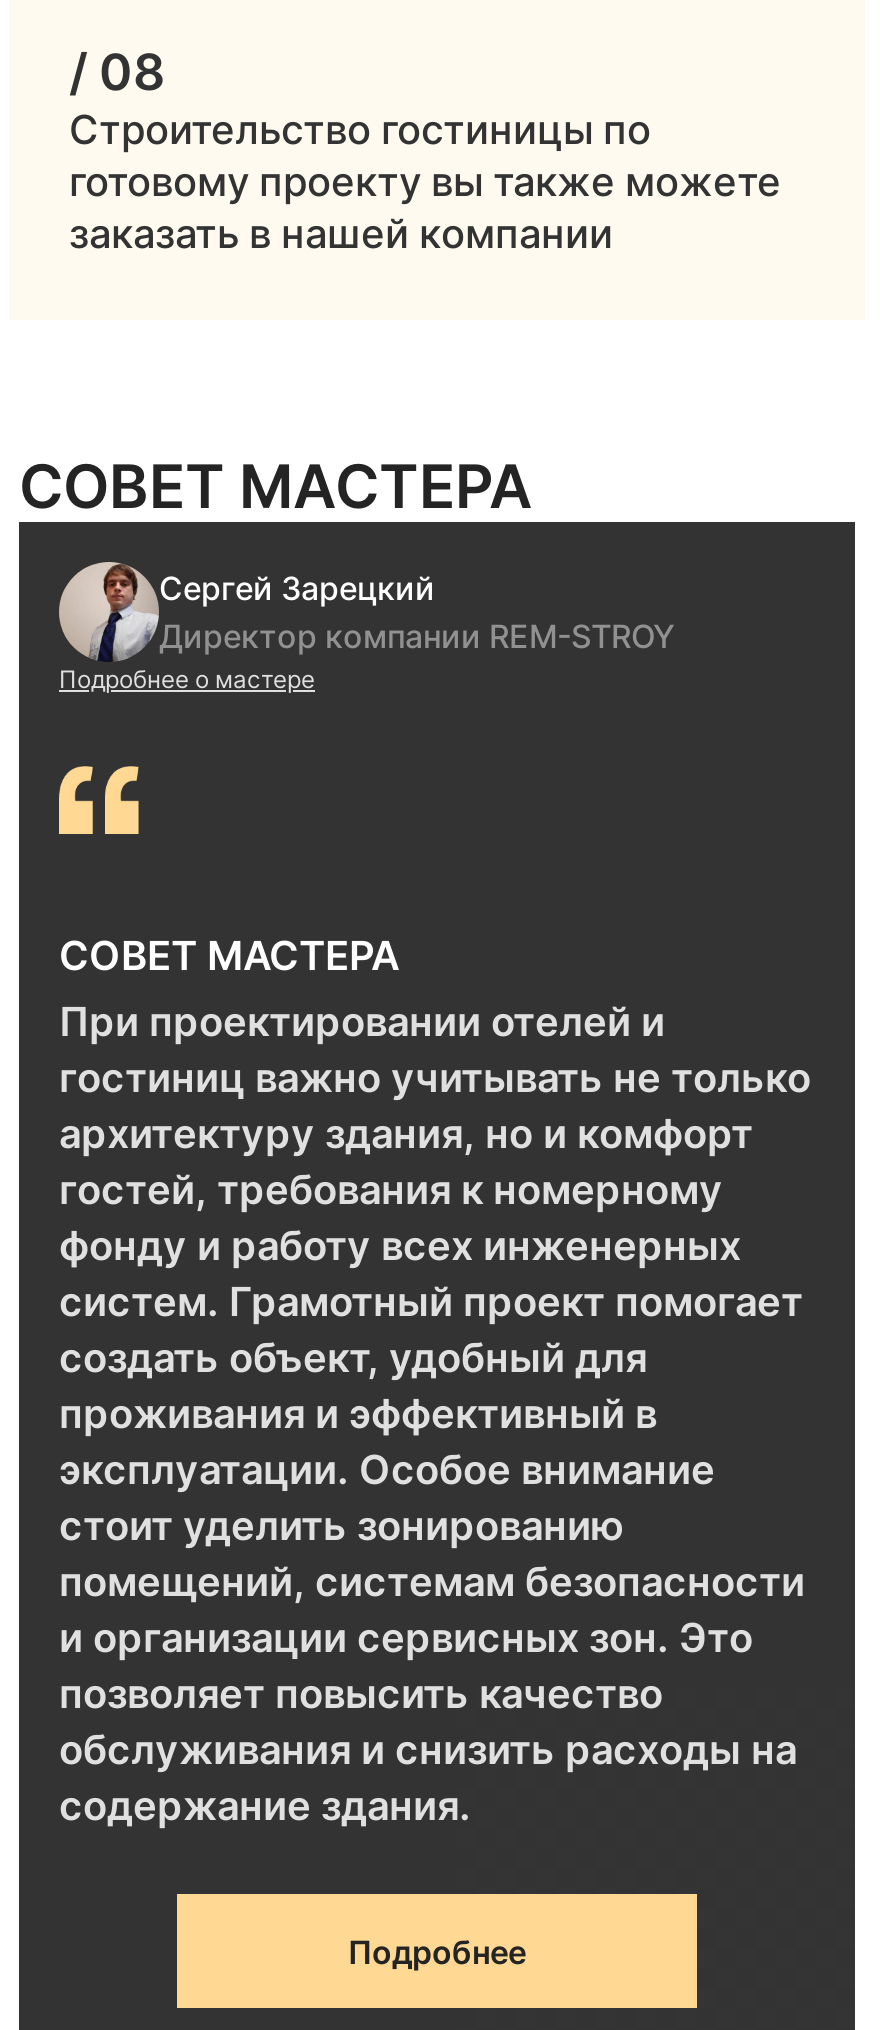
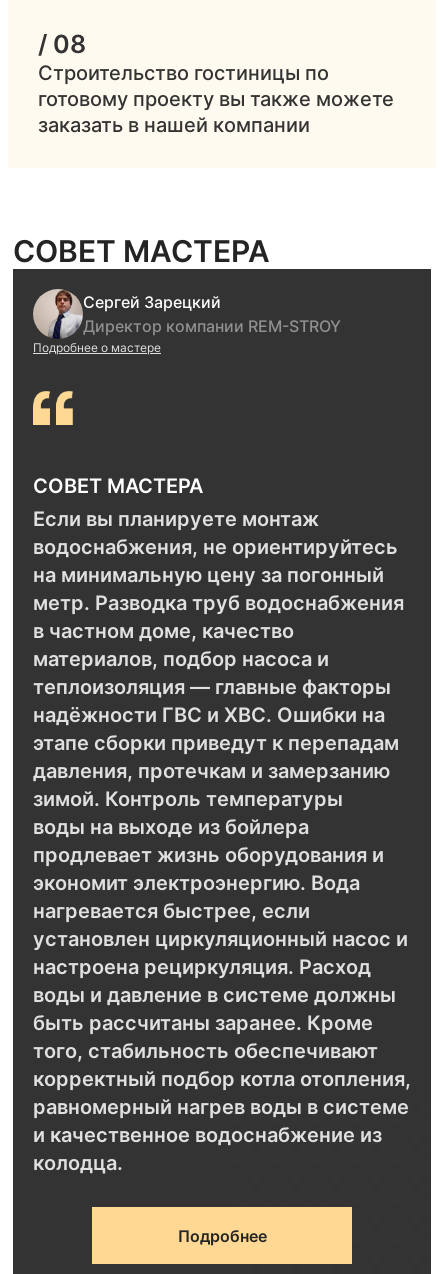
[59,998,811,1830] При проектировании отелей и | гостиниц важно учитывать не только | архитектуру здания, но и комфорт | гостей, требования к номерному | фонду и работу всех инженерных | систем. Грамотный проект помогает | создать объект, удобный для | проживания и эффективный в | эксплуатации. Особое внимание | стоит уделить зонированию | помещений, системам безопасности | и организации сервисных зон. Это | позволяет повысить качество | обслуживания и снизить расходы на | содержание здания. -> [33,507,411,1175] Если вы планируете монтаж | водоснабжения, не ориентируйтесь | на минимальную цену за погонный | метр. Разводка труб водоснабжения | в частном доме, качество | материалов, подбор насоса и | теплоизоляция — главные факторы | надёжности ГВС и ХВС. Ошибки на | этапе сборки приведут к перепадам | давления, протечкам и замерзанию | зимой. Контроль температуры | воды на выходе из бойлера | продлевает жизнь оборудования и | экономит электроэнергию. Вода | нагревается быстрее, если | установлен циркуляционный насос и | настроена рециркуляция. Расход | воды и давление в системе должны | быть рассчитаны заранее. Кроме | того, стабильность обеспечивают | корректный подбор котла отопления, | равномерный нагрев воды в системе | и качественное водоснабжение из | колодца.

